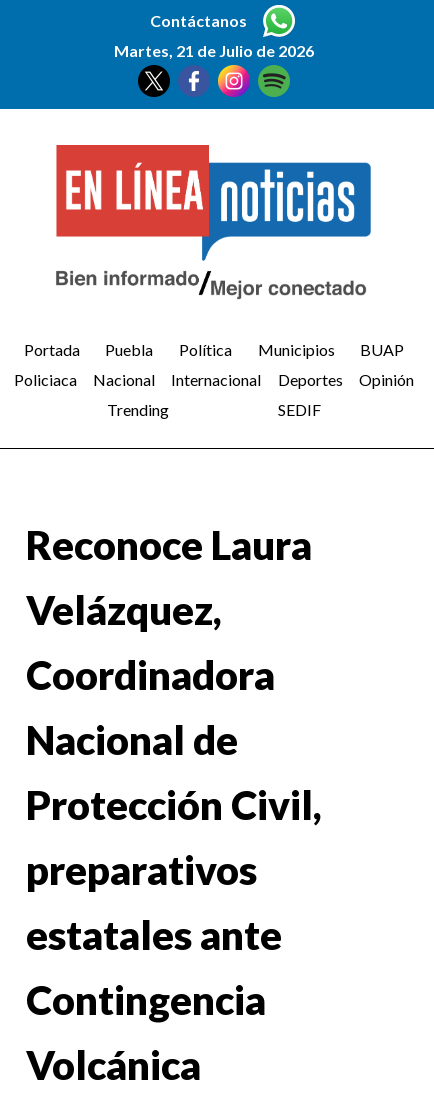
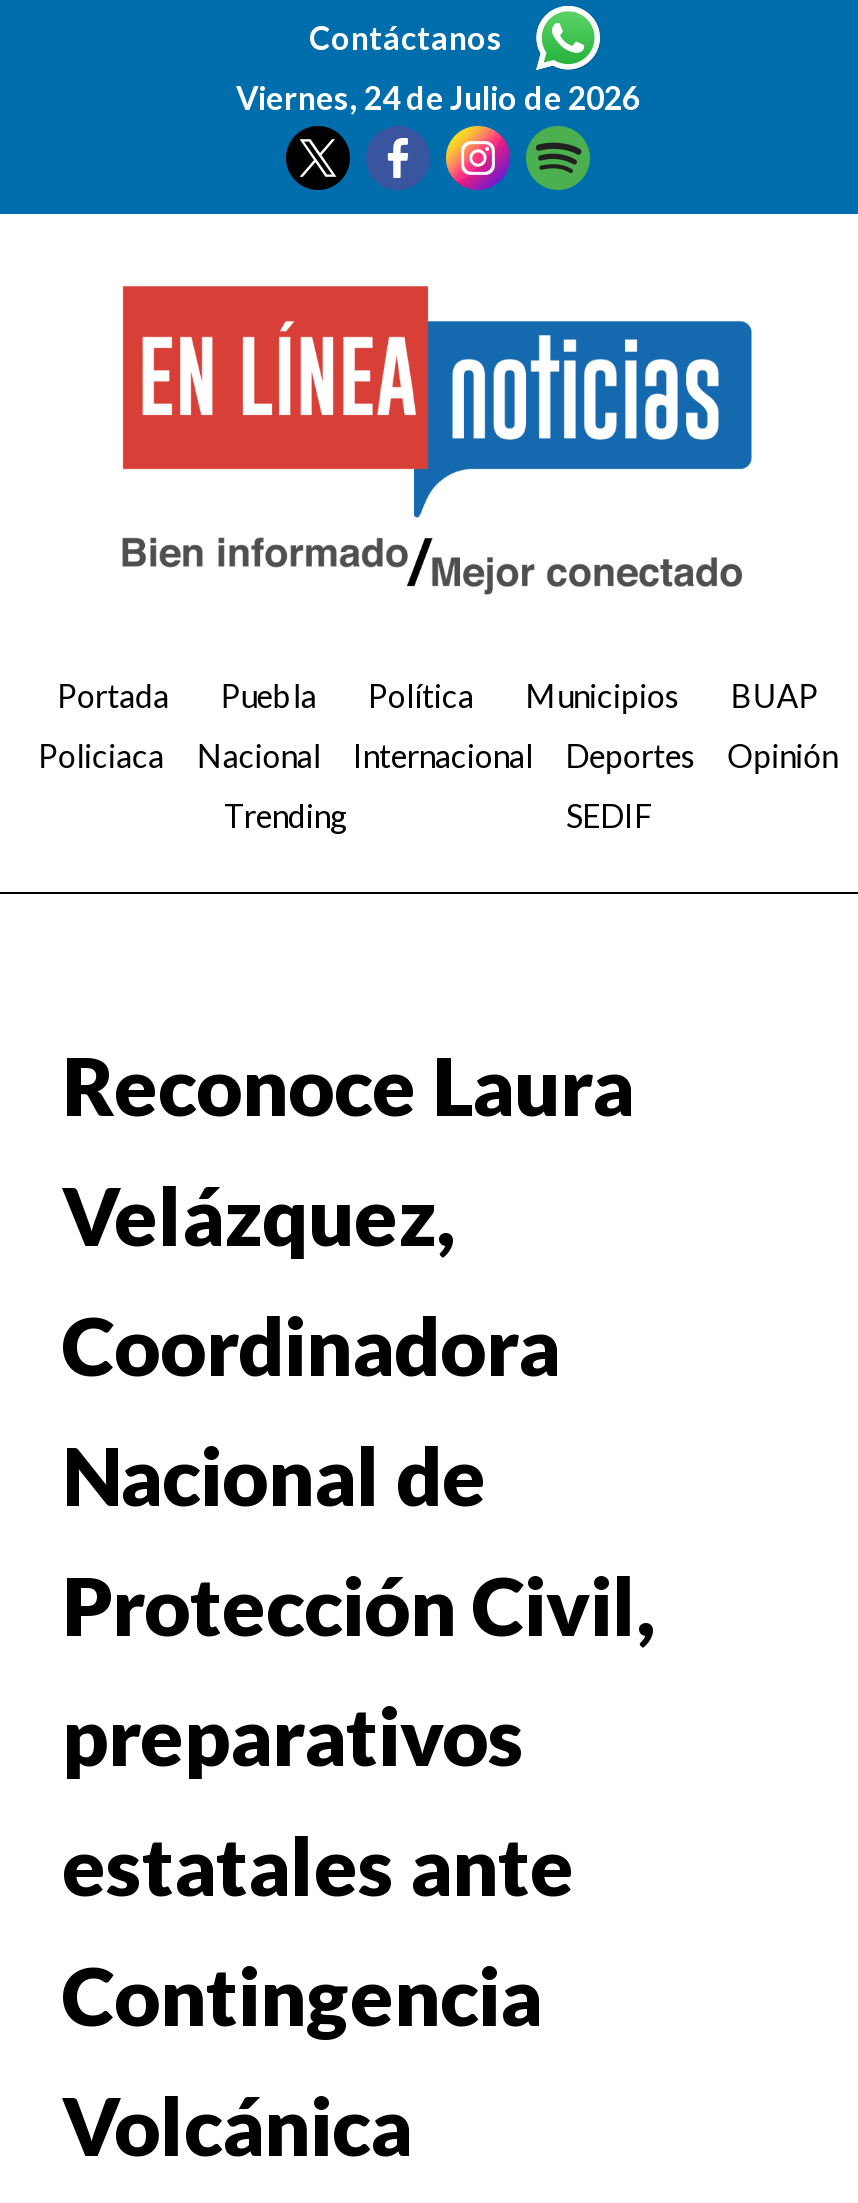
[114,41,314,60] Martes, 21 de Julio de 2026 -> [236,78,640,116] Viernes, 24 de Julio de 2026

